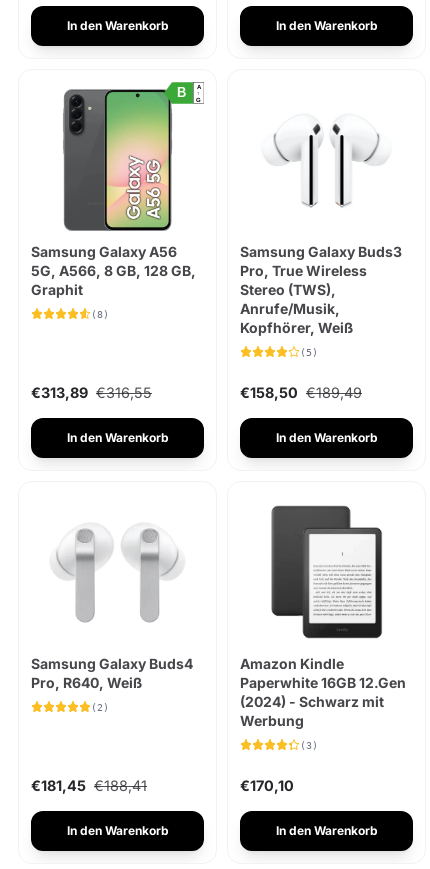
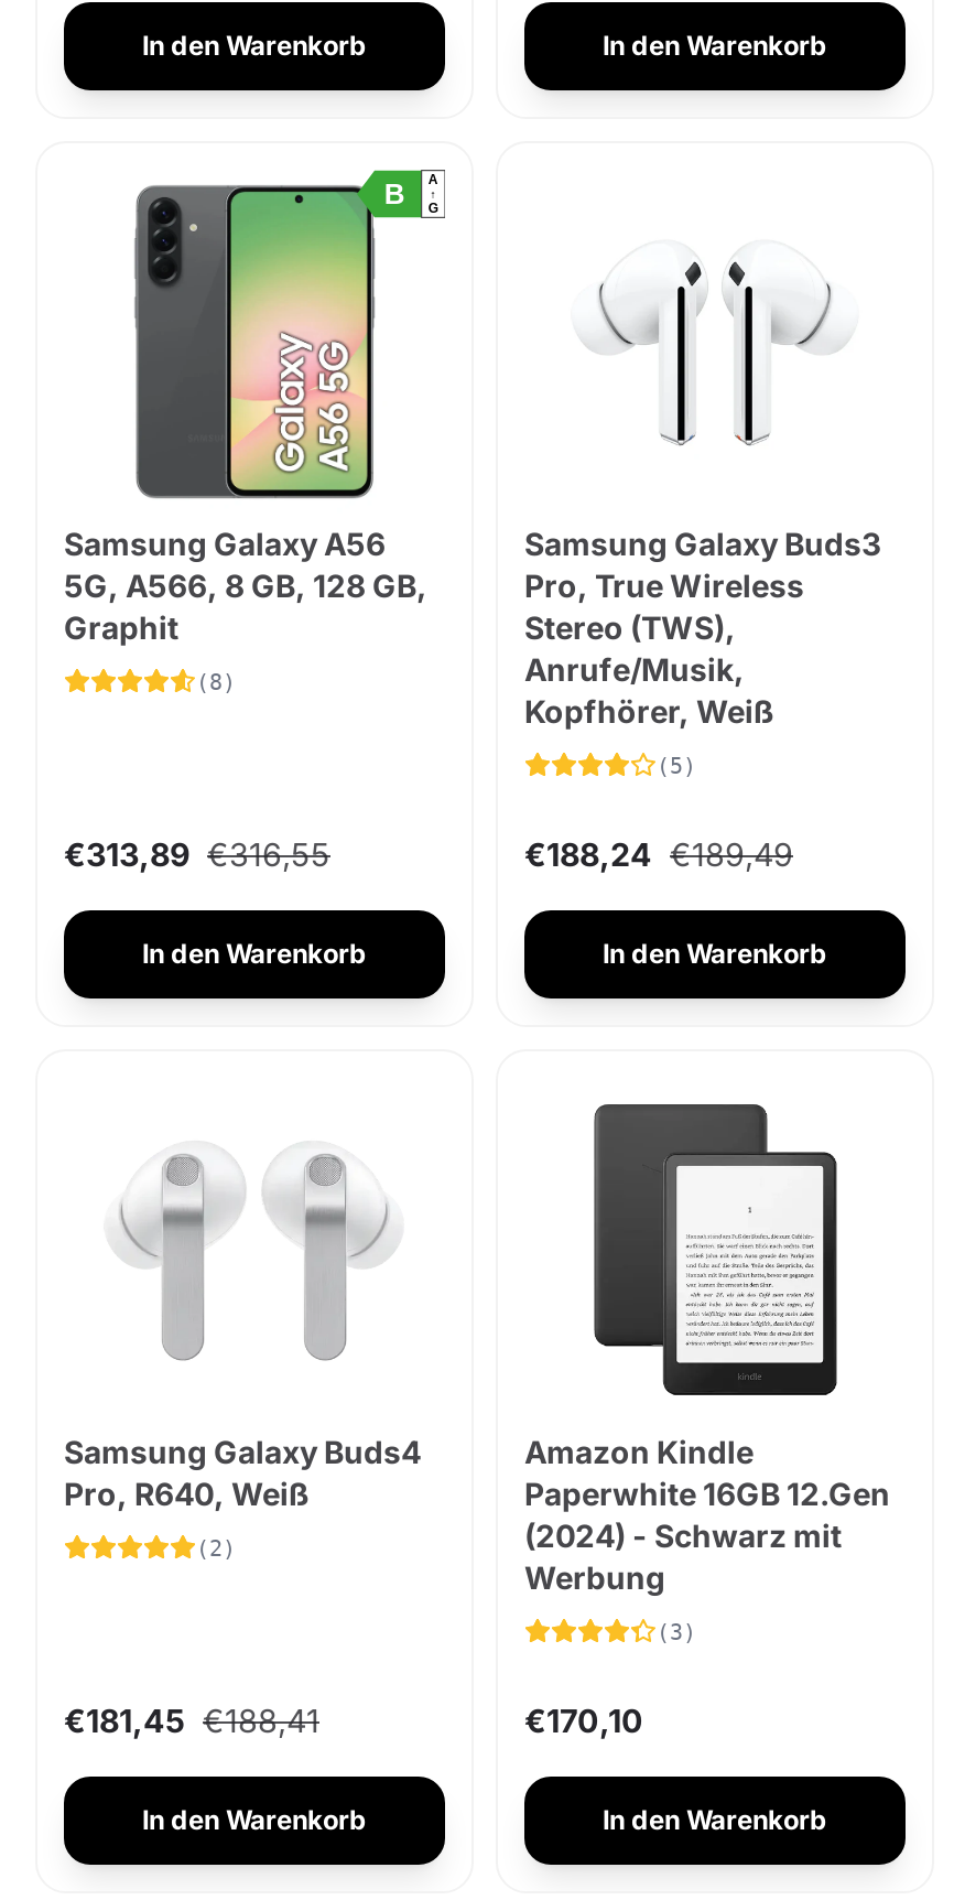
[240,384,362,401] €158,50 €189,49 -> [524,835,793,873] €188,24 €189,49

